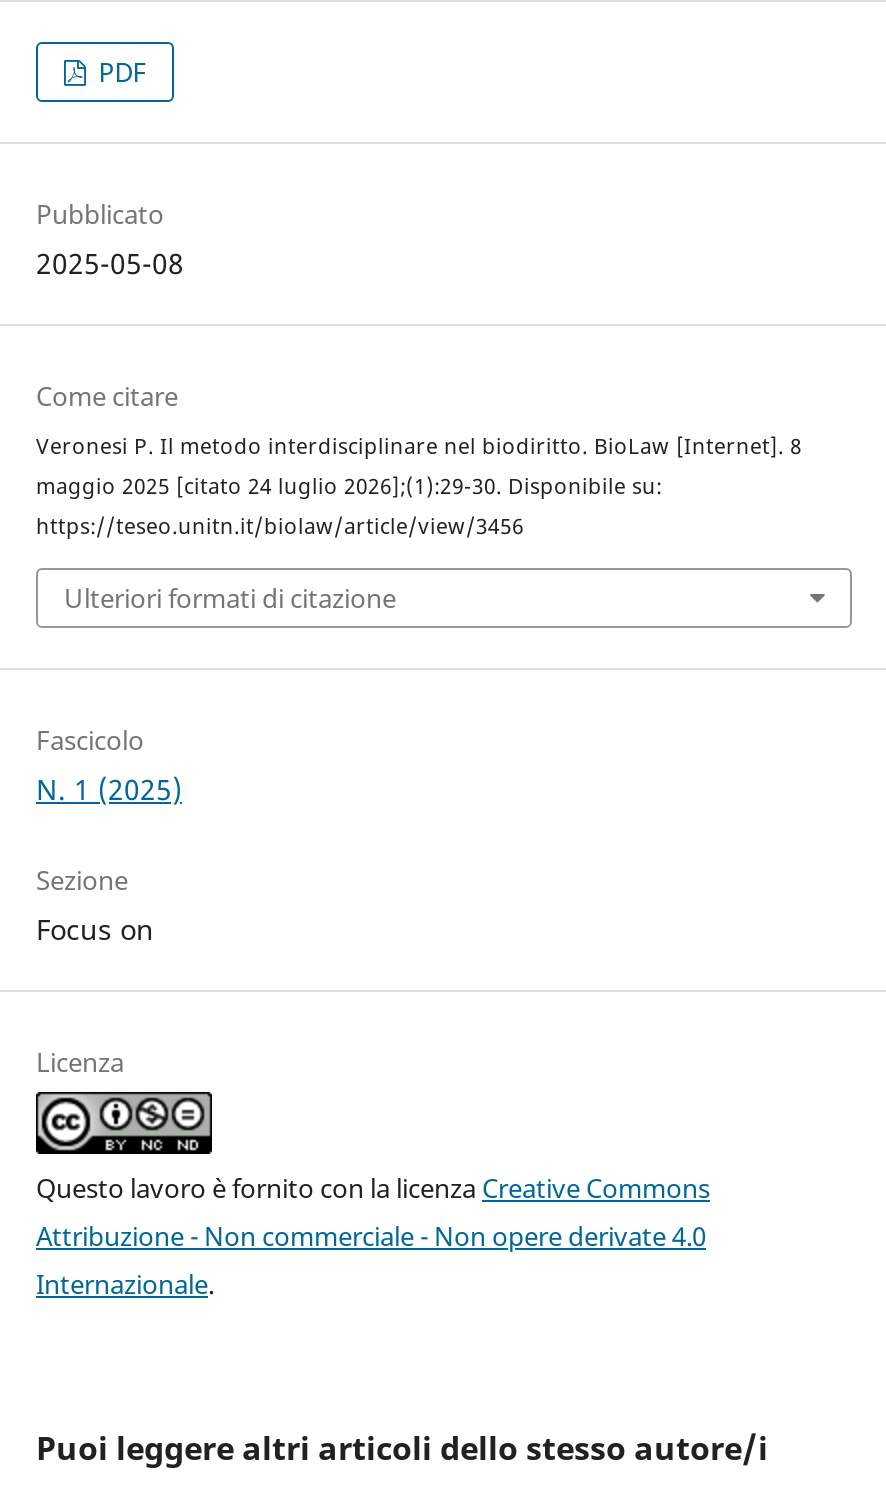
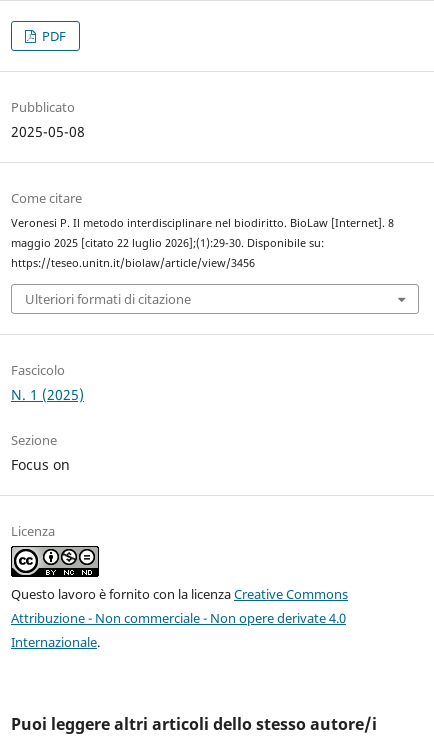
[36,472,662,500] maggio 2025 [citato 24 luglio 2026];(1):29-30. Disponibile su: -> [11,236,324,250] maggio 2025 [citato 22 luglio 2026];(1):29-30. Disponibile su:

